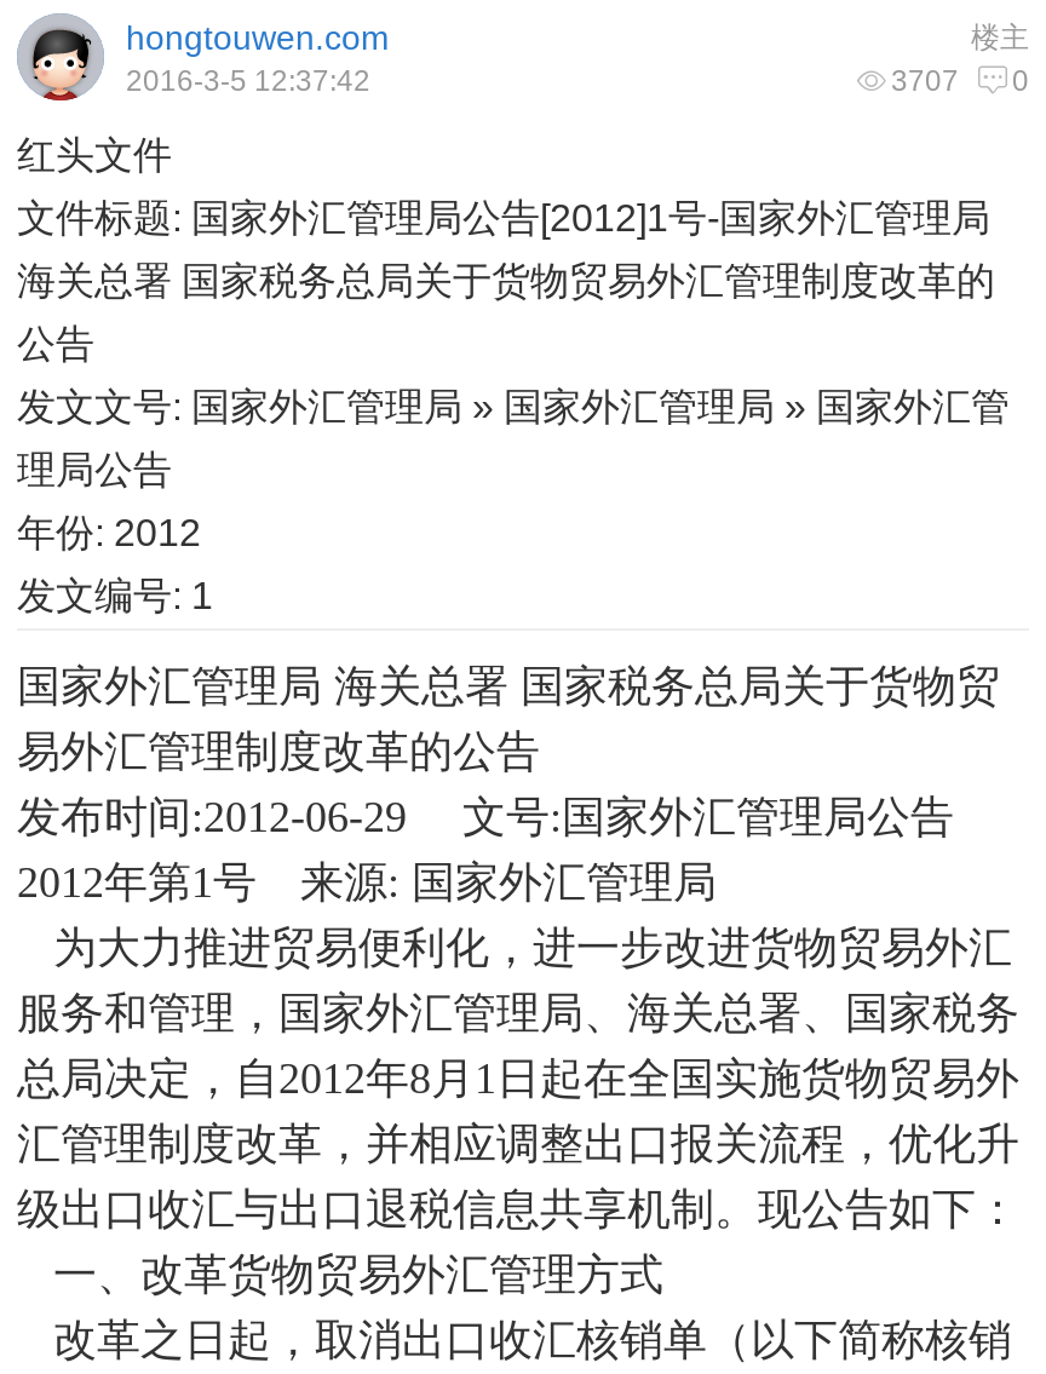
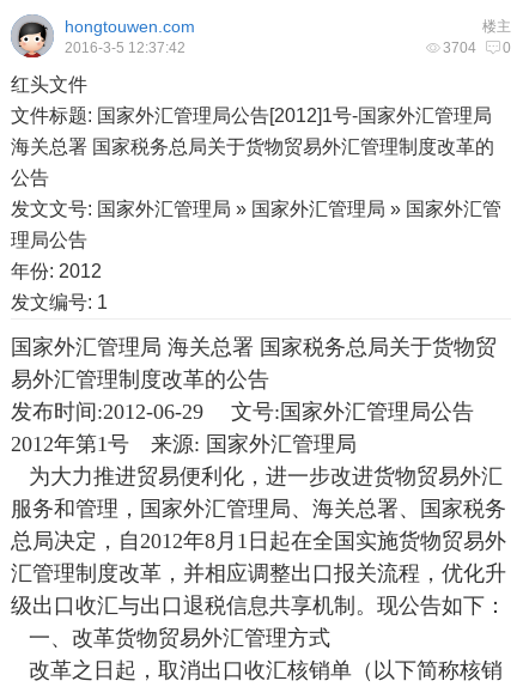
[891,64,1029,98] 3707 0 -> [443,39,511,56] 3704 0

